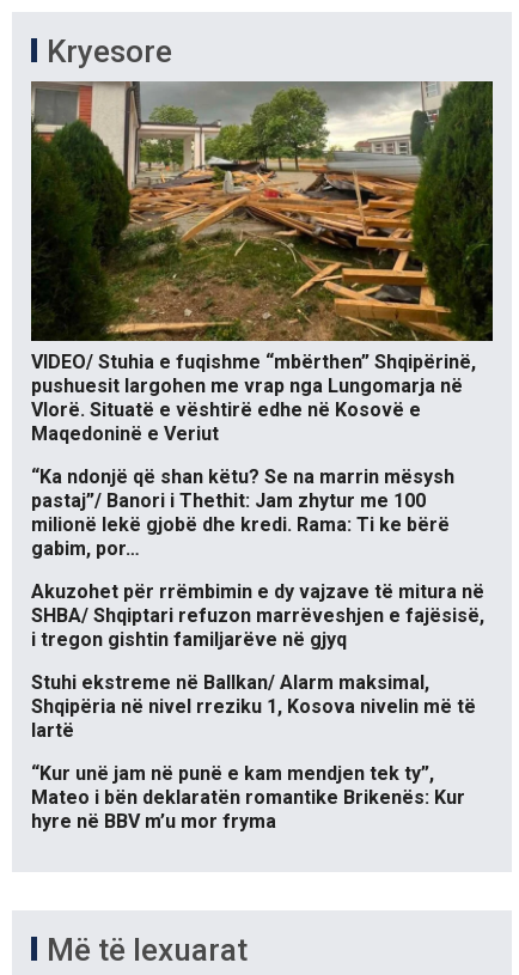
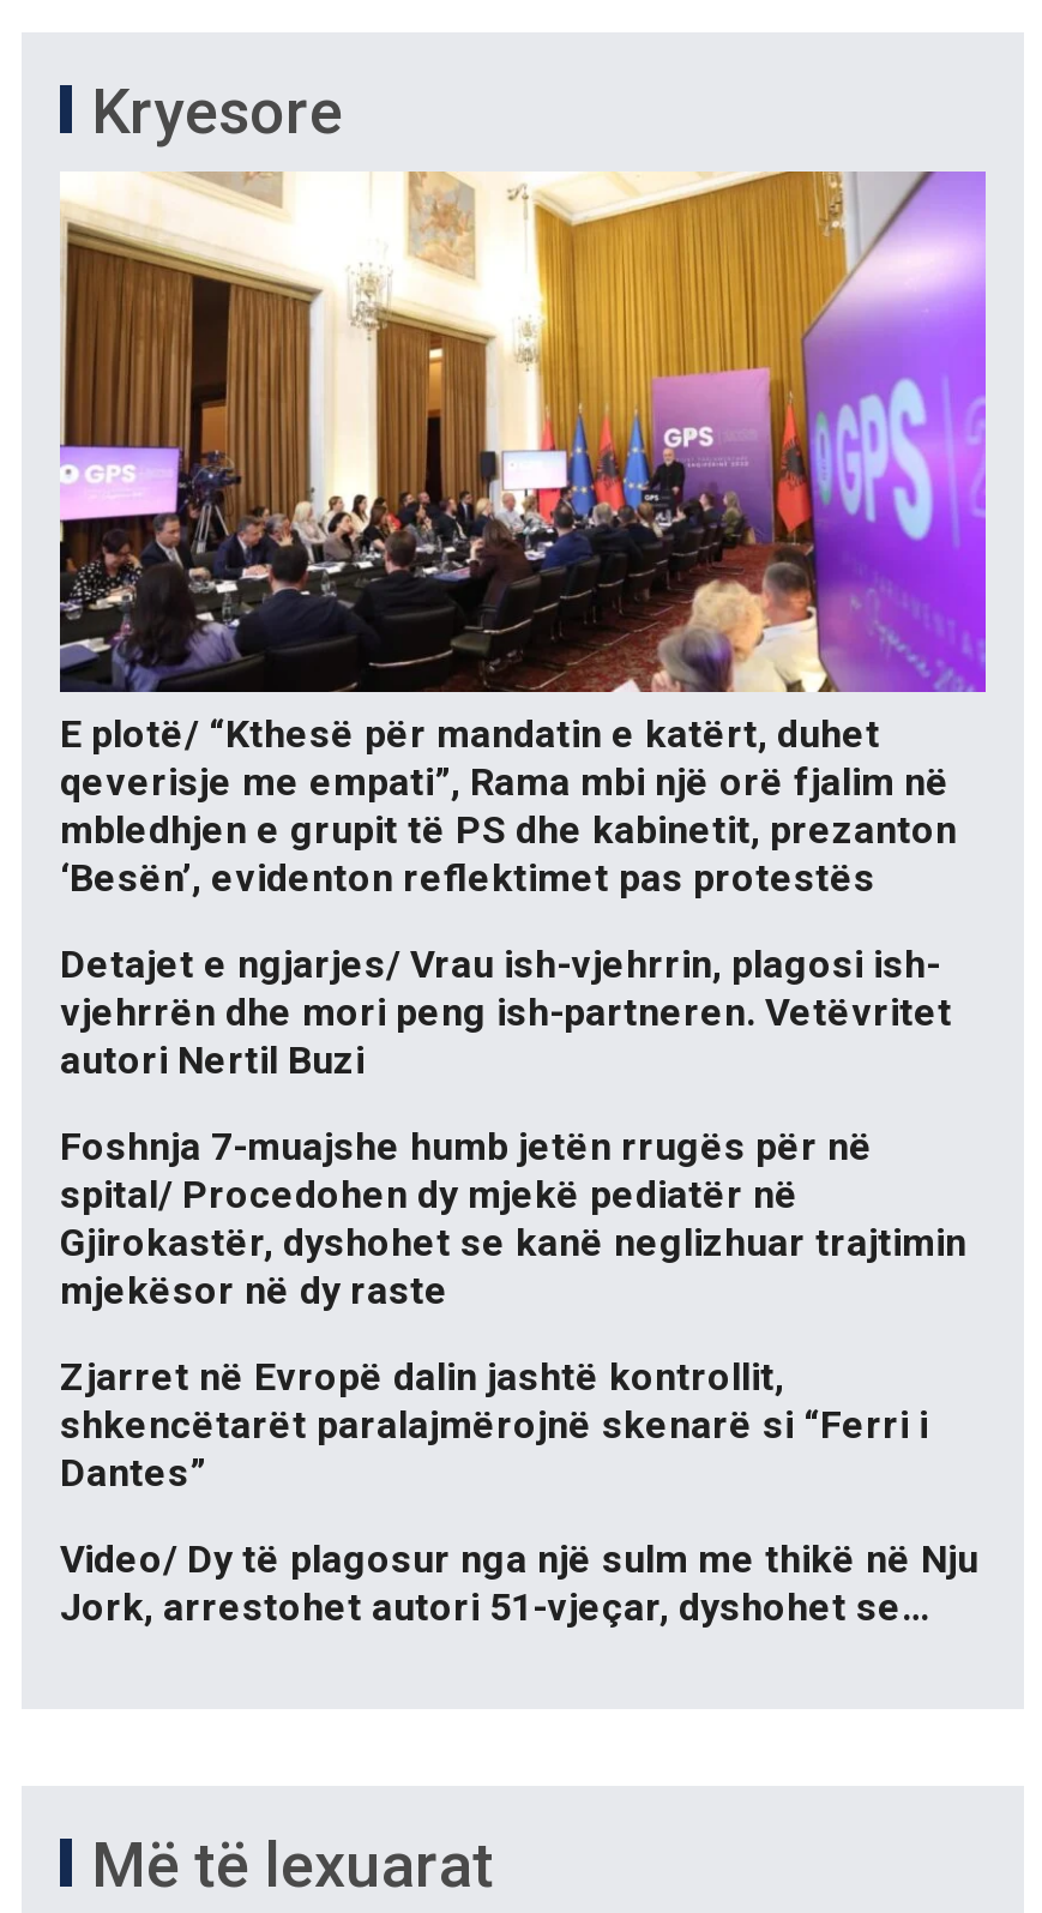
[30,80,494,446] [image] | VIDEO/ Stuhia e fuqishme “mbërthen” Shqipërinë, | pushuesit largohen me vrap nga Lungomarja në | Vlorë. Situatë e vështirë edhe në Kosovë e | Maqedoninë e Veriut -> [58,170,988,901] [image] | E plotë/ “Kthesë për mandatin e katërt, duhet | qeverisje me empati”, Rama mbi një orë fjalim në | mbledhjen e grupit të PS dhe kabinetit, prezanton | ‘Besën’, evidenton reflektimet pas protestës
[31,466,454,560] “Ka ndonjë që shan këtu? Se na marrin mësysh | pastaj”/ Banori i Thethit: Jam zhytur me 100 | milionë lekë gjobë dhe kredi. Rama: Ti ke bërë | gabim, por… -> [60,942,952,1083] Detajet e ngjarjes/ Vrau ish-vjehrrin, plagosi ish- | vjehrrën dhe mori peng ish-partneren. Vetëvritet | autori Nertil Buzi
[31,581,484,651] Akuzohet për rrëmbimin e dy vajzave të mitura në | SHBA/ Shqiptari refuzon marrëveshjen e fajësisë, | i tregon gishtin familjarëve në gjyq -> [60,1124,966,1313] Foshnja 7-muajshe humb jetën rrugës për në | spital/ Procedohen dy mjekë pediatër në | Gjirokastër, dyshohet se kanë neglizhuar trajtimin | mjekësor në dy raste
[31,672,476,742] Stuhi ekstreme në Ballkan/ Alarm maksimal, | Shqipëria në nivel rreziku 1, Kosova nivelin më të | lartë -> [60,1354,928,1496] Zjarret në Evropë dalin jashtë kontrollit, | shkencëtarët paralajmërojnë skenarë si “Ferri i | Dantes”
[31,763,465,833] “Kur unë jam në punë e kam mendjen tek ty”, | Mateo i bën deklaratën romantike Brikenës: Kur | hyre në BBV m’u mor fryma -> [60,1536,978,1630] Video/ Dy të plagosur nga një sulm me thikë në Nju | Jork, arrestohet autori 51-vjeçar, dyshohet se…

